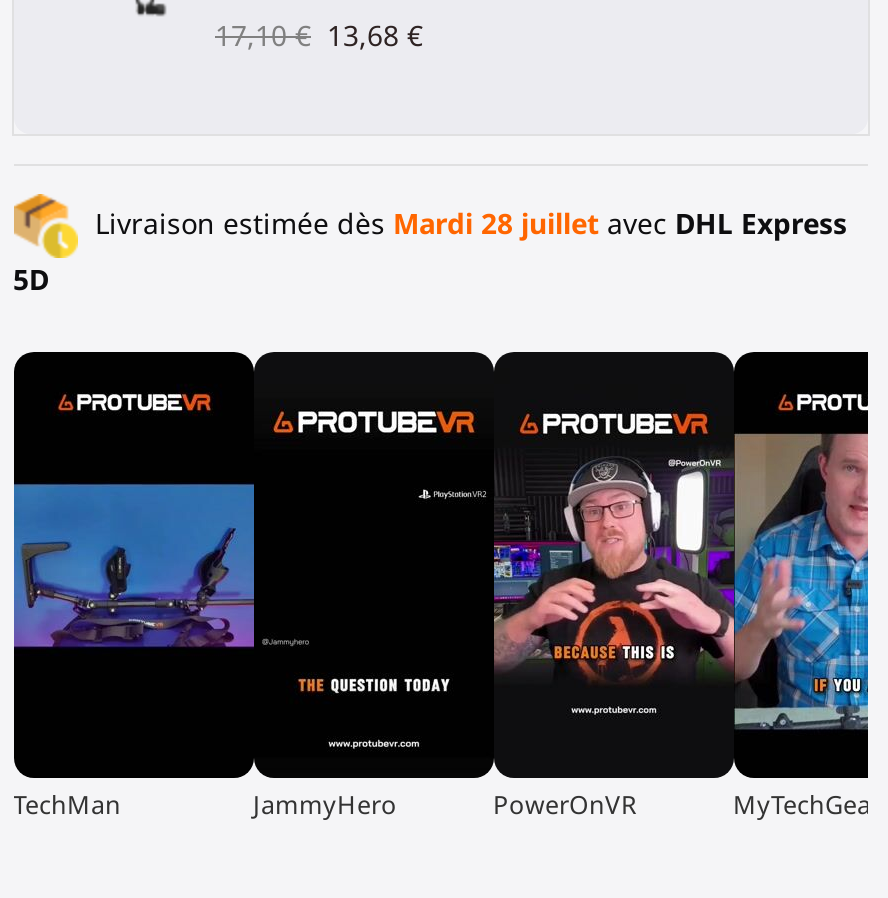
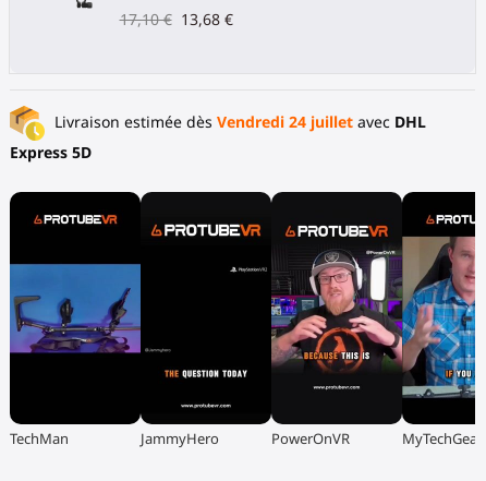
[87,204,847,242] Livraison estimée dès Mardi 28 juillet avec DHL Express -> [50,111,426,132] Livraison estimée dès Vendredi 24 juillet avec DHL
[13,261,49,299] 5D -> [9,142,91,163] Express 5D

